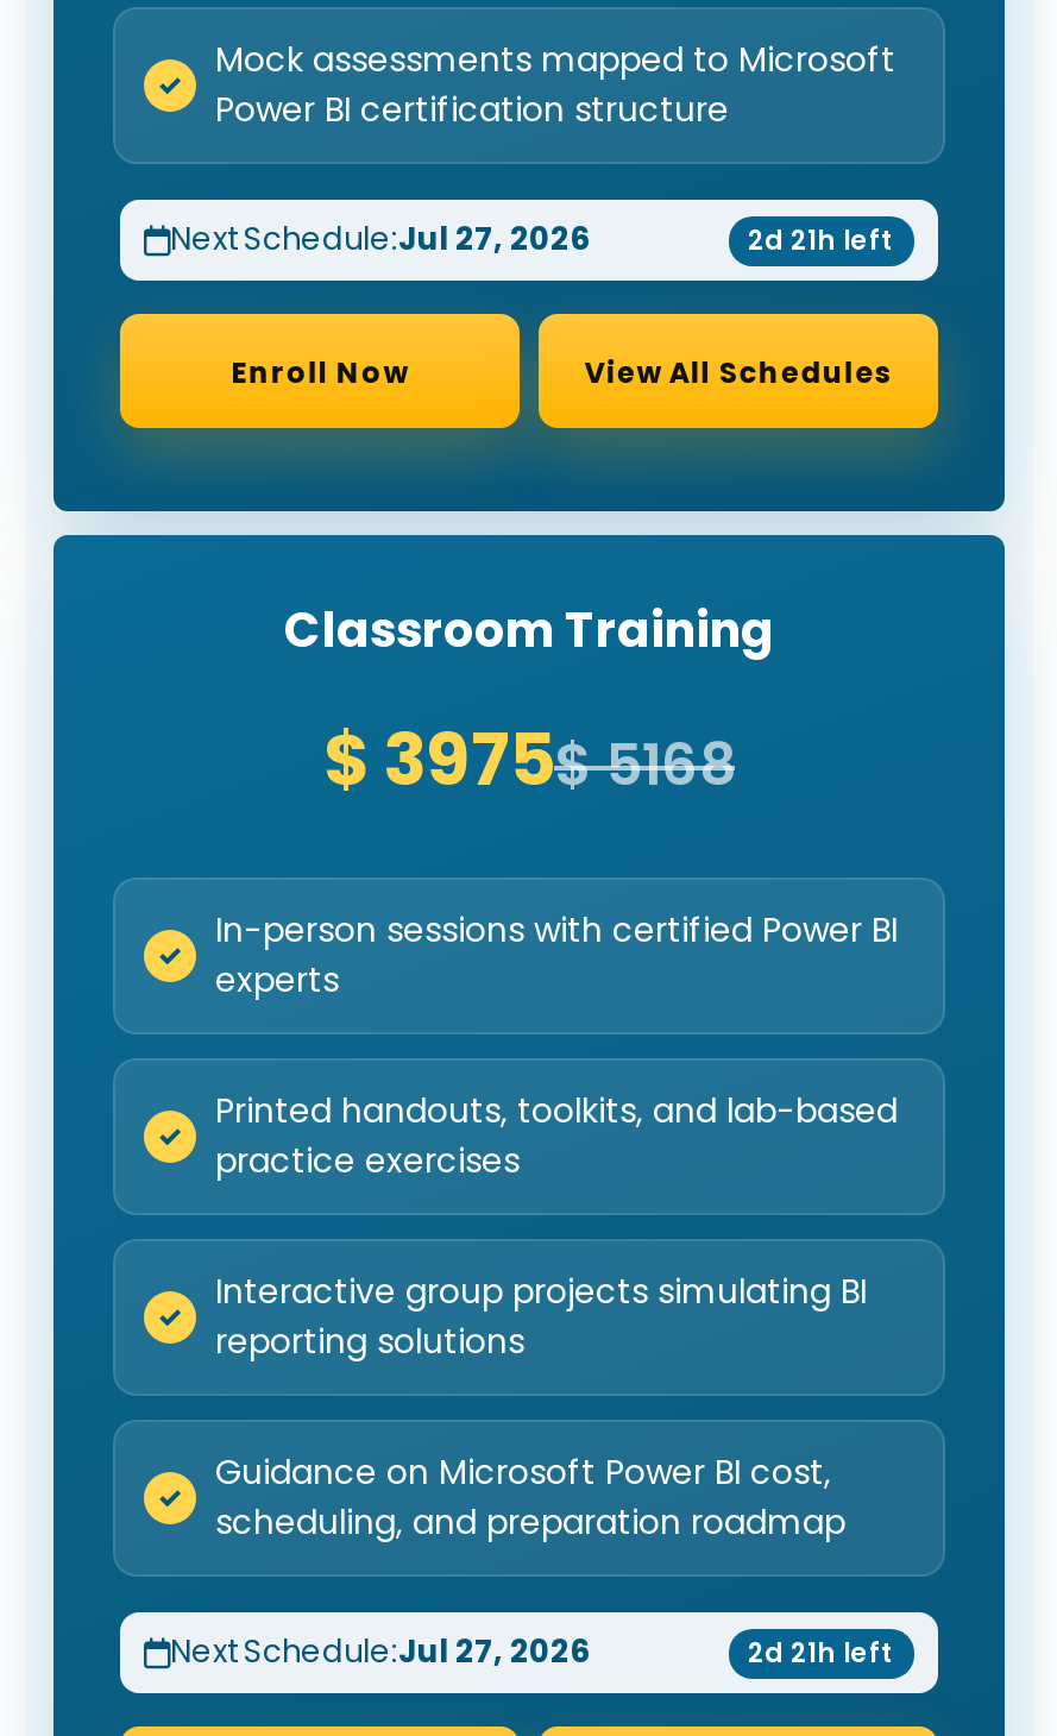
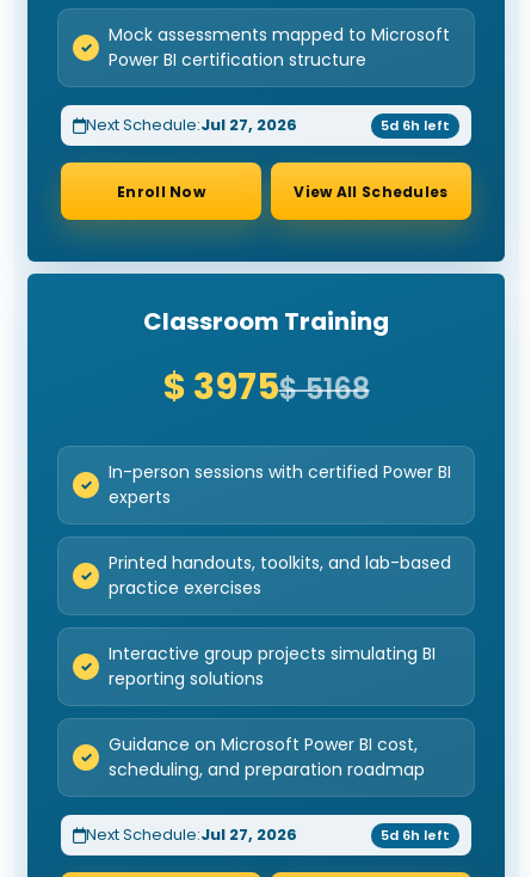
[748,220,895,258] 2d 21h left -> [381,115,450,134] 5d 6h left
[748,1633,895,1671] 2d 21h left -> [381,825,450,844] 5d 6h left

